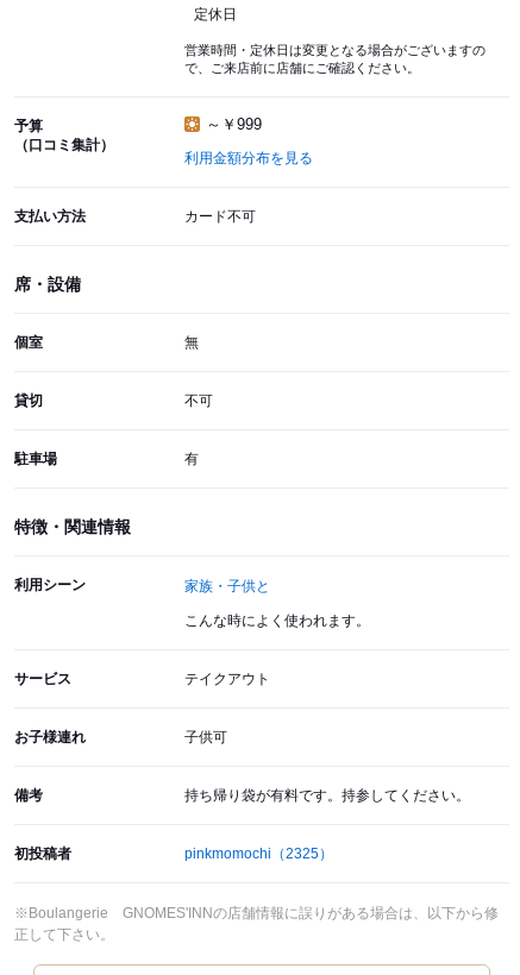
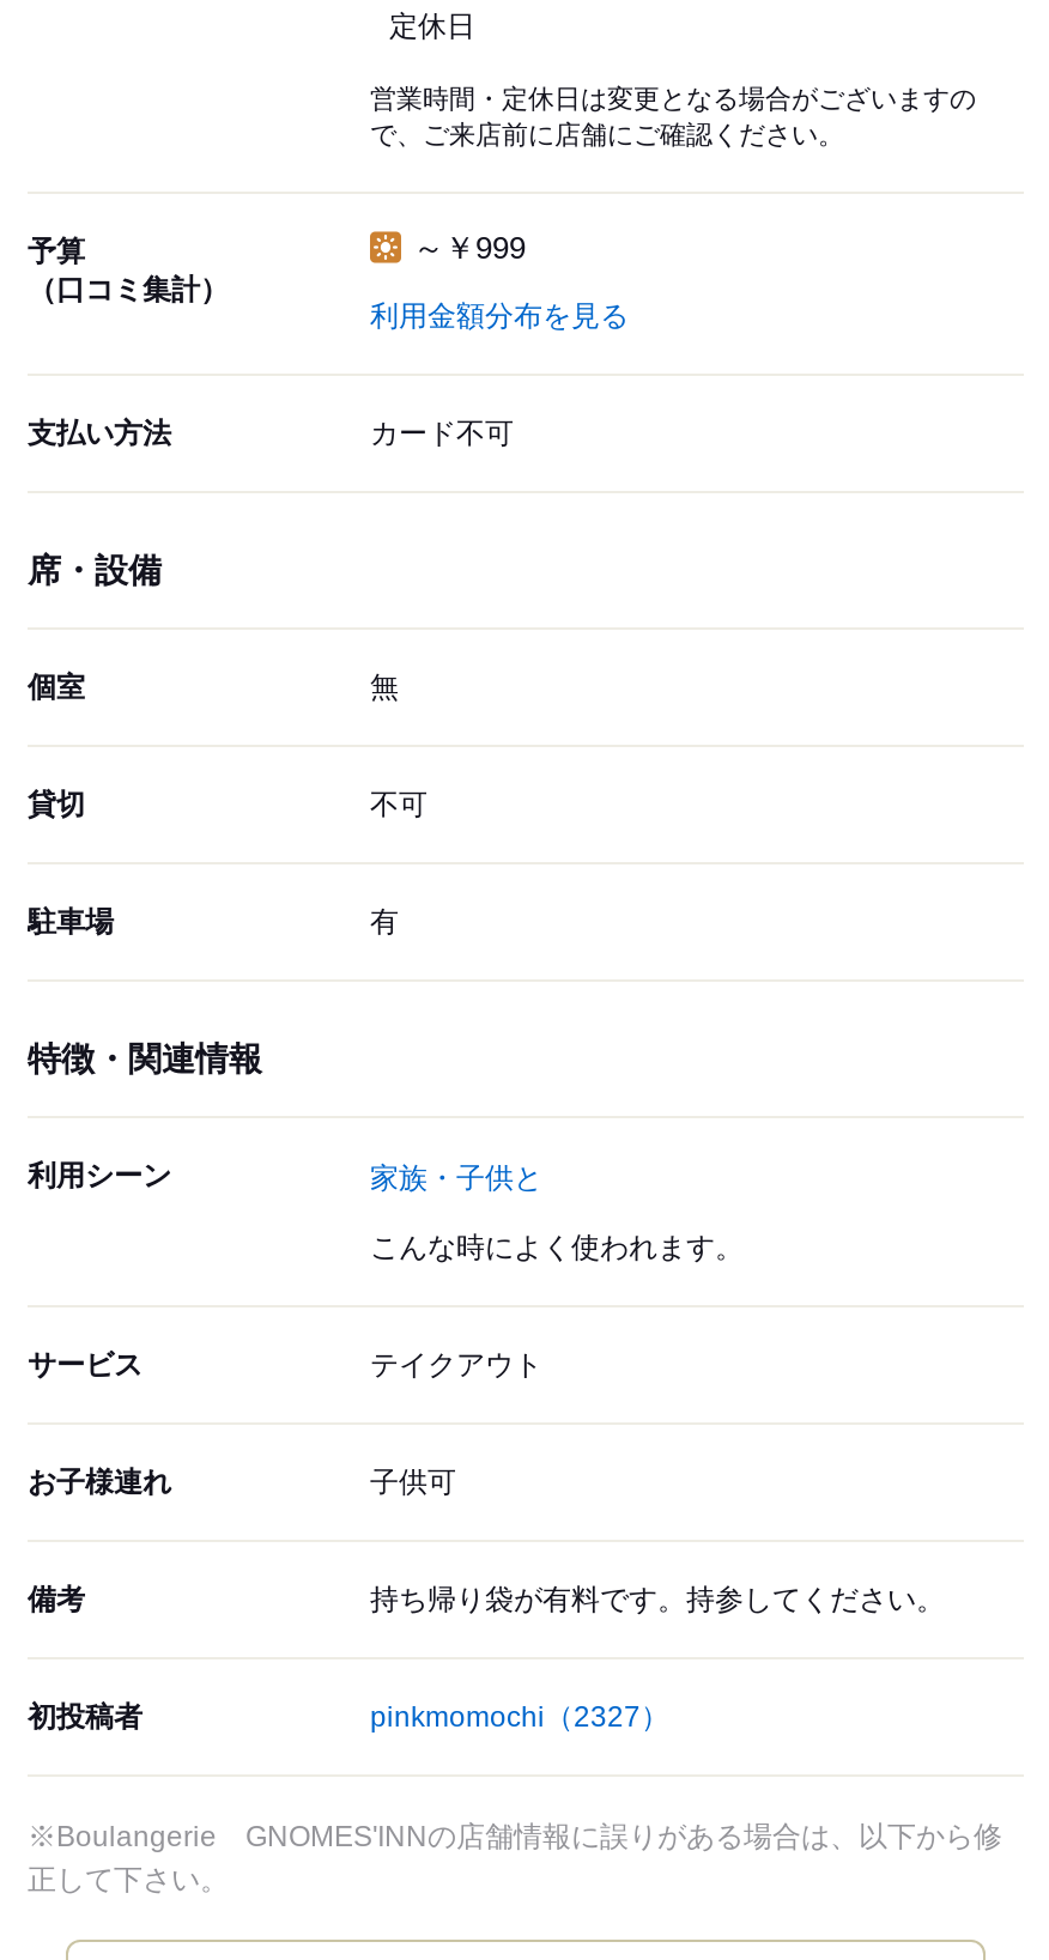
[184,846,333,862] pinkmomochi（2325） -> [370,1701,669,1734] pinkmomochi（2327）

